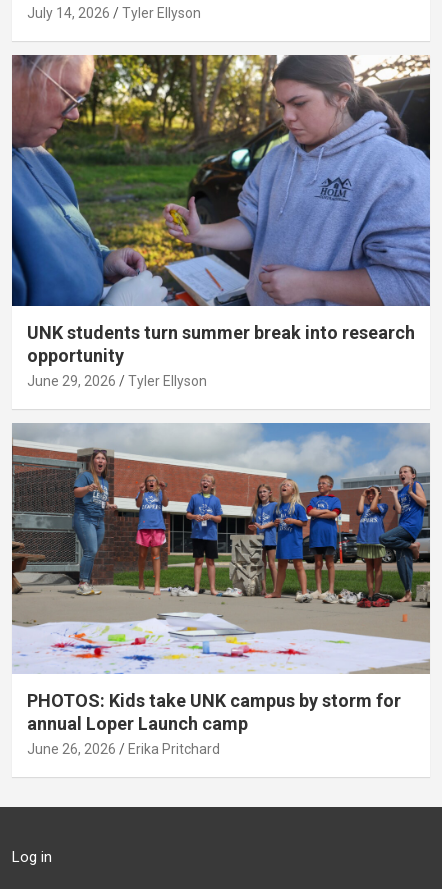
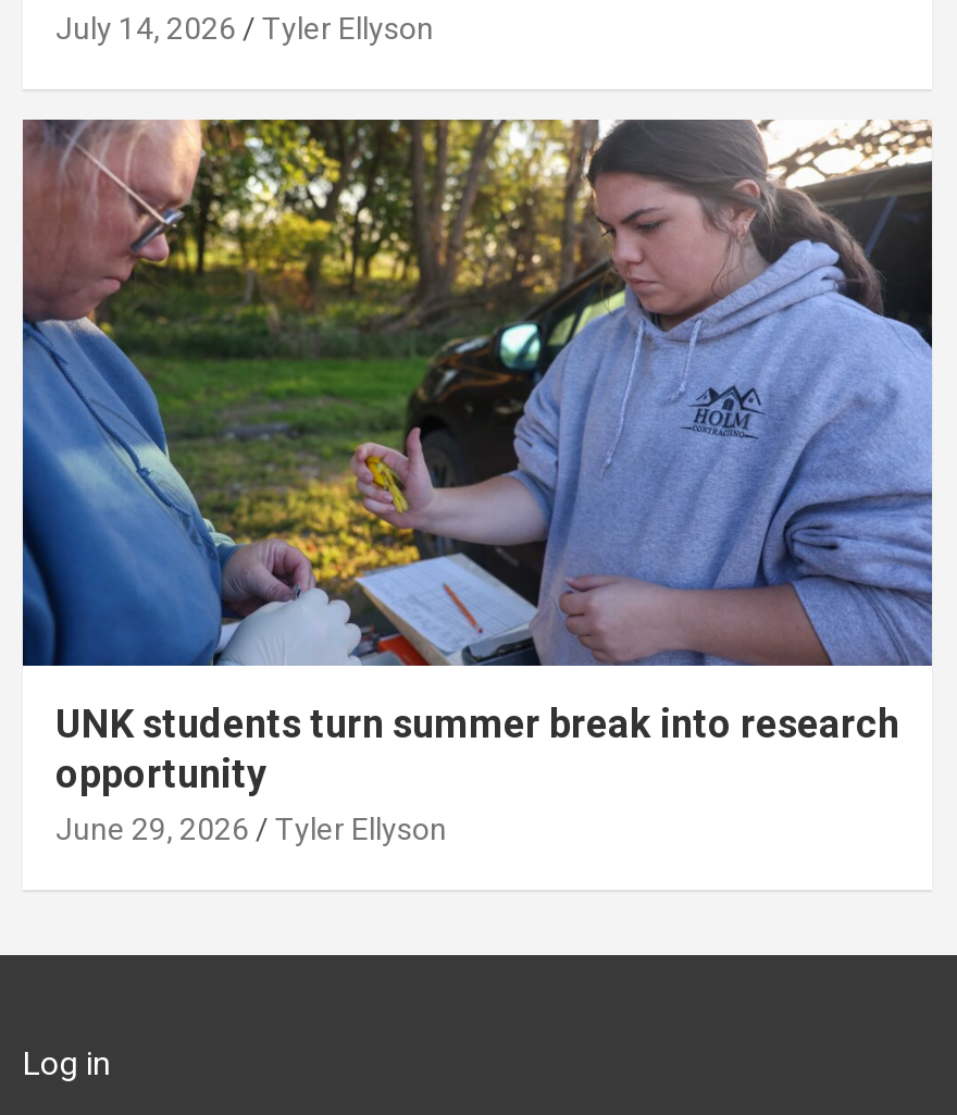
[11,422,431,757] [image] | PHOTOS: Kids take UNK campus by storm for | annual Loper Launch camp | June 26, 2026 | Erika Pritchard -> none

